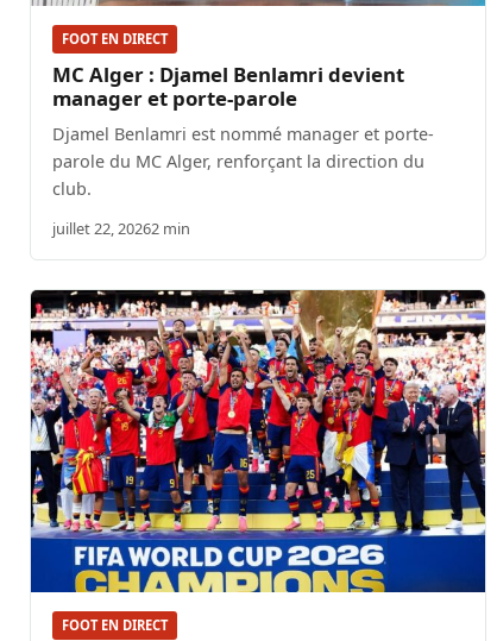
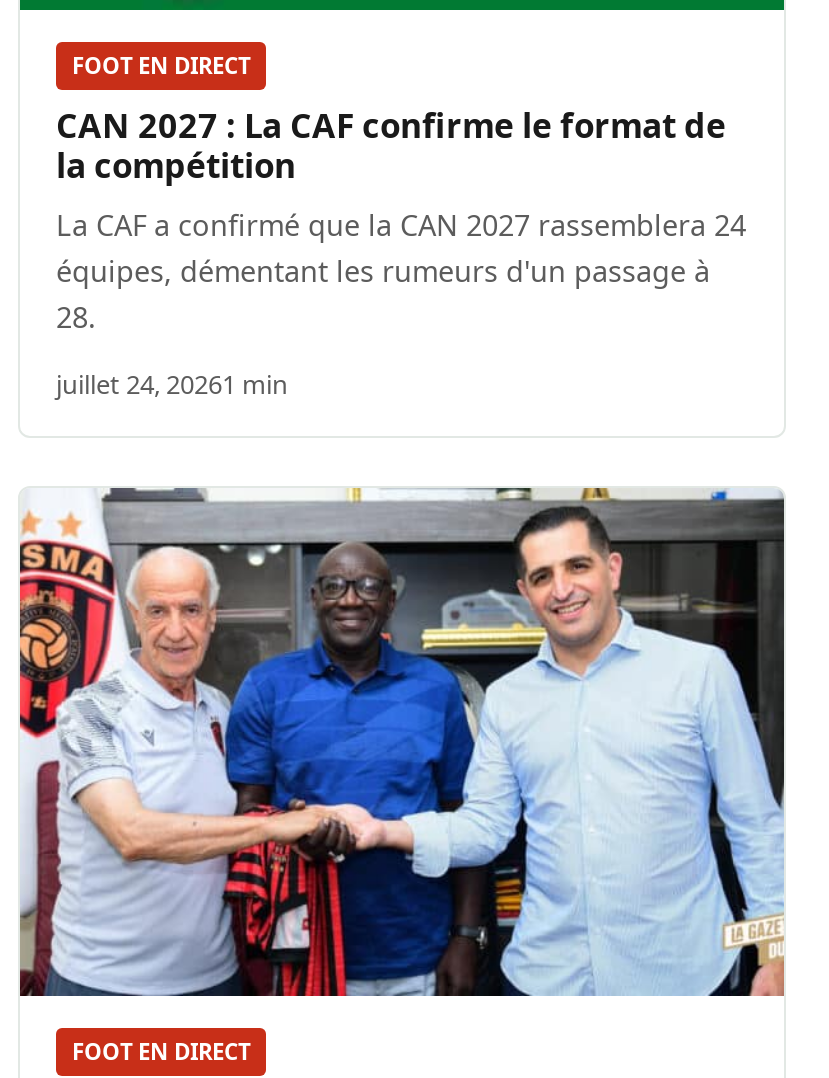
[52,60,434,199] MC Alger : Djamel Benlamri devient | manager et porte-parole | Djamel Benlamri est nommé manager et porte- | parole du MC Alger, renforçant la direction du | club. -> [56,101,746,335] CAN 2027 : La CAF confirme le format de | la compétition | La CAF a confirmé que la CAN 2027 rassemblera 24 | équipes, démentant les rumeurs d'un passage à | 28.
[52,217,190,238] juillet 22, 20262 min -> [56,365,288,401] juillet 24, 20261 min
[30,289,486,593] [image] -> [18,486,786,998] [image]

